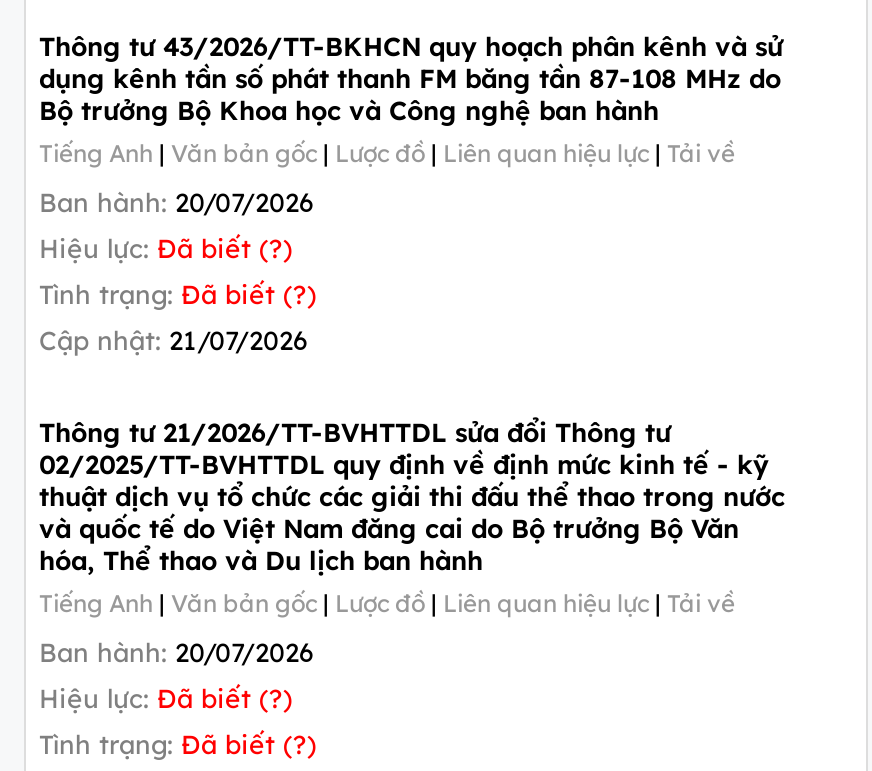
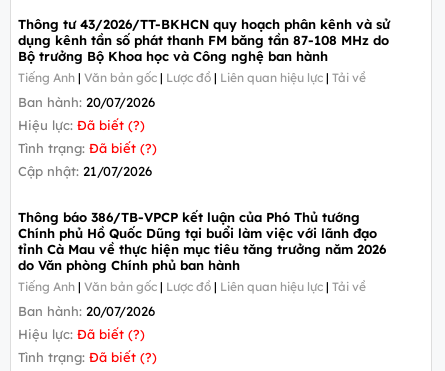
[39,415,785,575] Thông tư 21/2026/TT-BVHTTDL sửa đổi Thông tư | 02/2025/TT-BVHTTDL quy định về định mức kinh tế - kỹ | thuật dịch vụ tổ chức các giải thi đấu thể thao trong nước | và quốc tế do Việt Nam đăng cai do Bộ trưởng Bộ Văn | hóa, Thể thao và Du lịch ban hành -> [17,209,385,273] Thông báo 386/TB-VPCP kết luận của Phó Thủ tướng | Chính phủ Hồ Quốc Dũng tại buổi làm việc với lãnh đạo | tỉnh Cà Mau về thực hiện mục tiêu tăng trưởng năm 2026 | do Văn phòng Chính phủ ban hành

